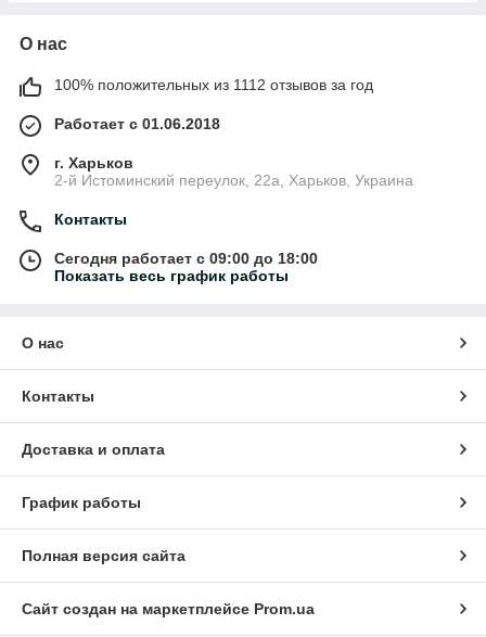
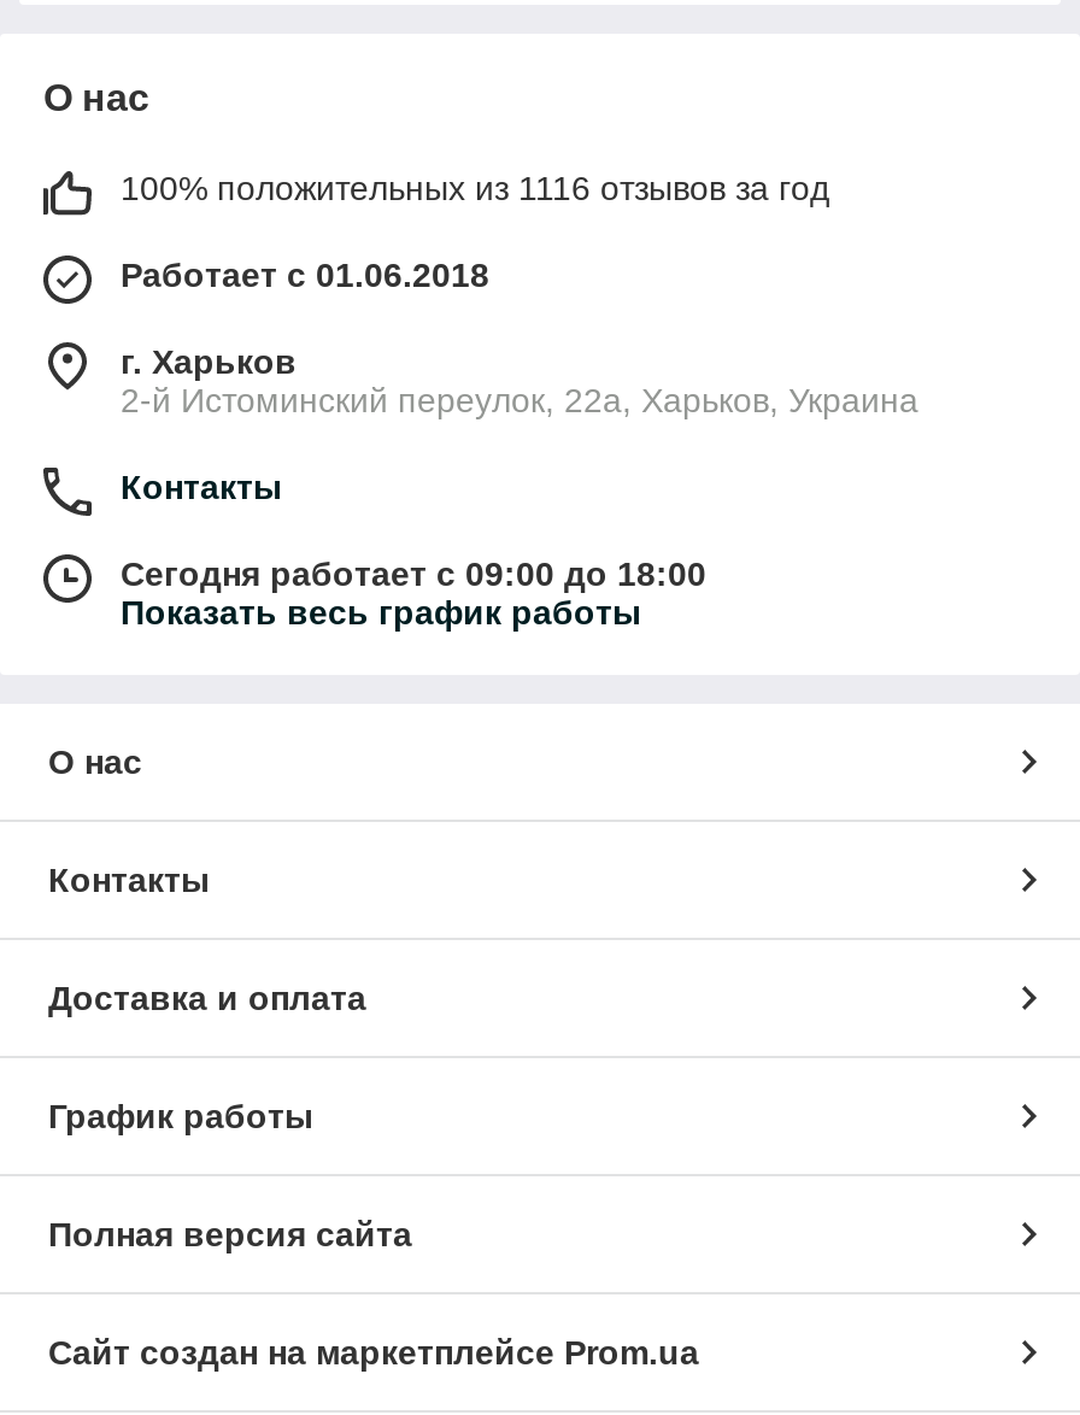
[54,76,373,93] 100% положительных из 1112 отзывов за год -> [121,168,829,207] 100% положительных из 1116 отзывов за год

